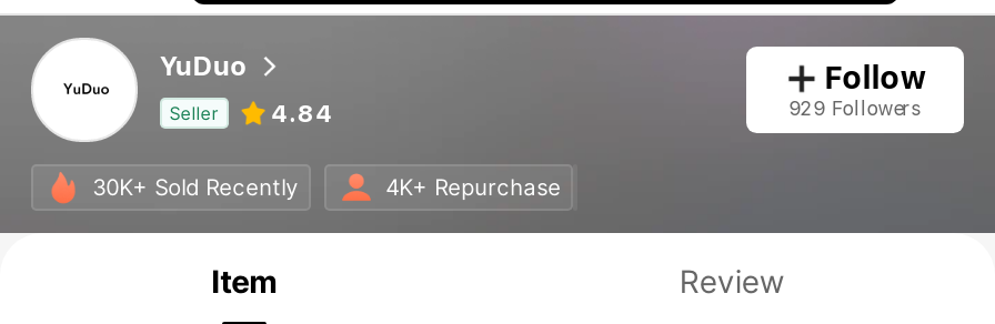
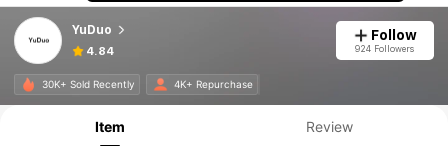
[169,102,218,124] Seller -> none
[789,95,920,120] 929 Followers -> [355,43,414,54] 924 Followers

